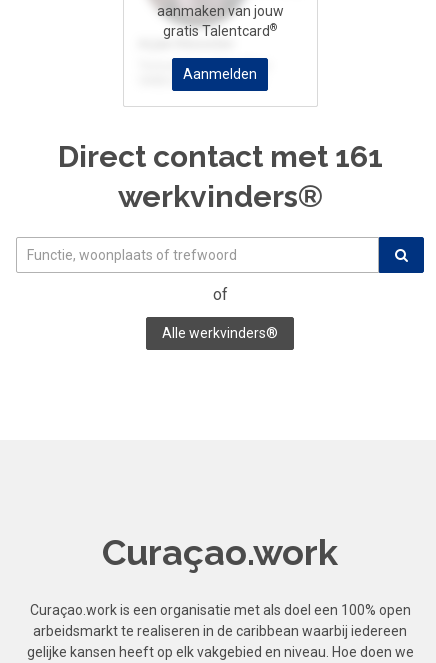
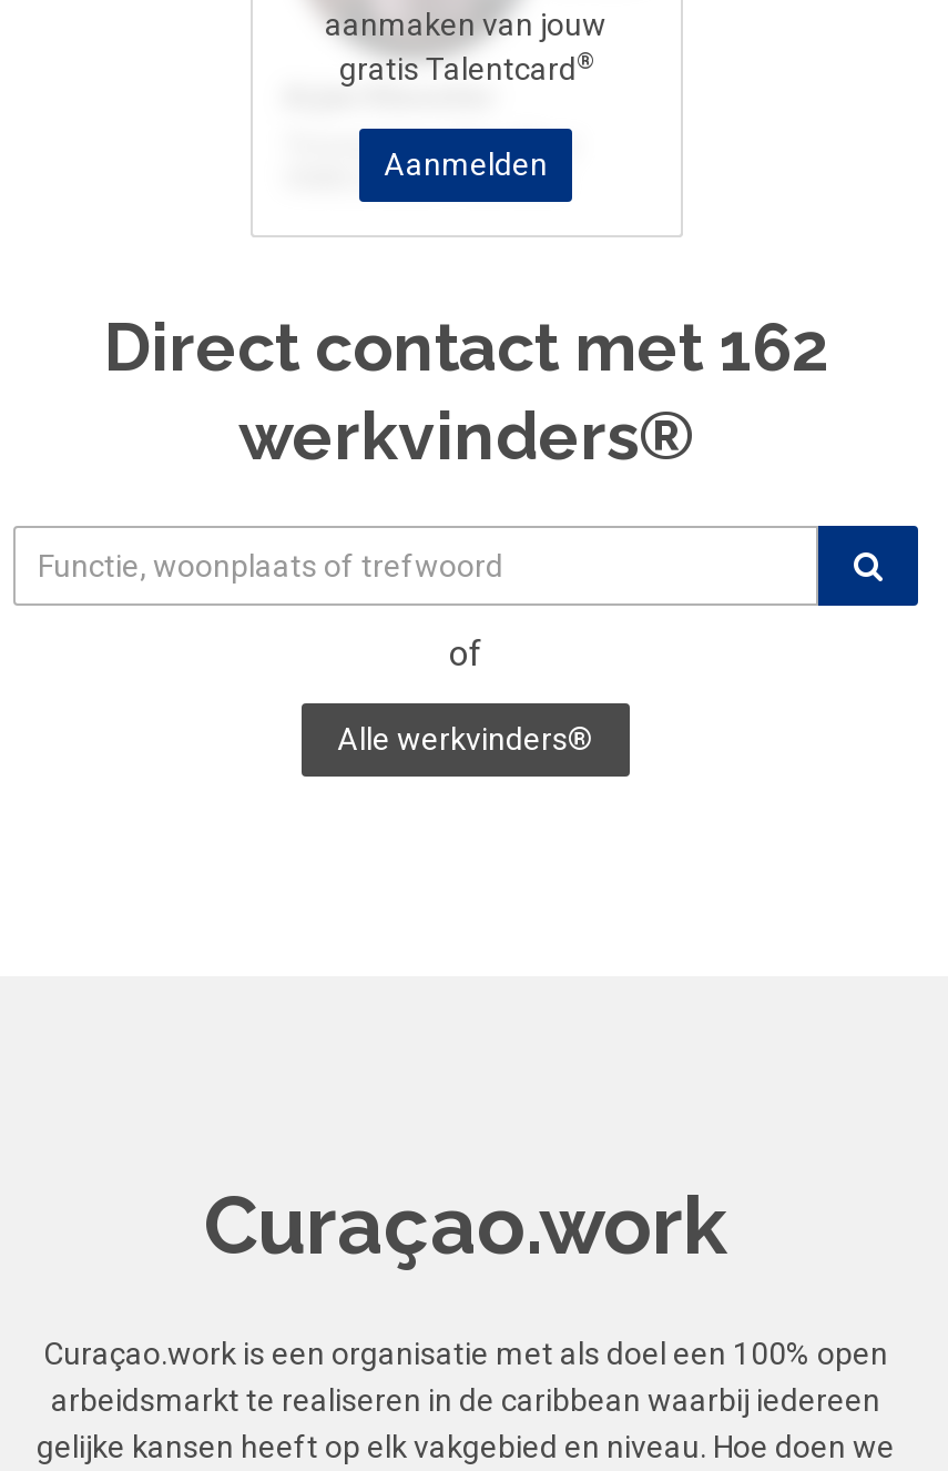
[57,139,382,174] Direct contact met 161 -> [104,308,827,386] Direct contact met 162

